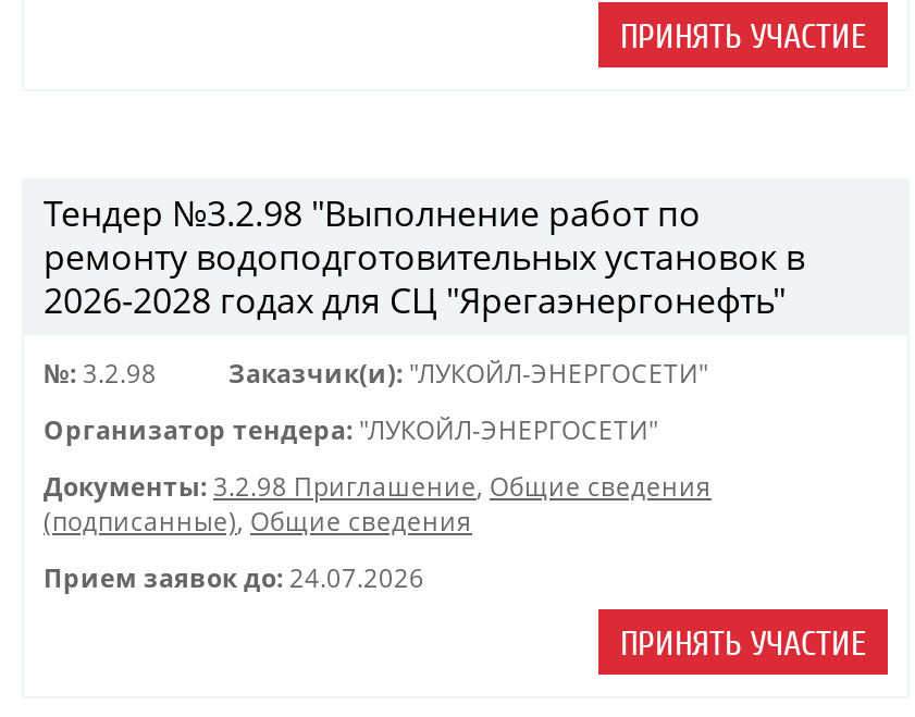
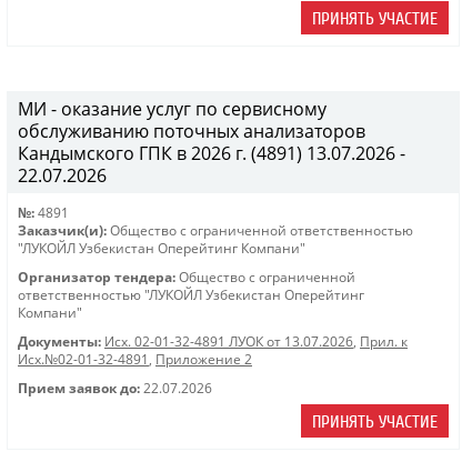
[44,189,805,324] Тендер №3.2.98 "Выполнение работ по | ремонту водоподготовительных установок в | 2026-2028 годах для СЦ "Ярегаэнергонефть" -> [18,97,405,188] МИ - оказание услуг по сервисному | обслуживанию поточных анализаторов | Кандымского ГПК в 2026 г. (4891) 13.07.2026 - | 22.07.2026
[44,357,709,390] №: 3.2.98 | Заказчик(и): "ЛУКОЙЛ-ЭНЕРГОСЕТИ" -> [18,204,413,257] №: 4891 | Заказчик(и): Общество с ограниченной ответственностью | "ЛУКОЙЛ Узбекистан Оперейтинг Компани"
[44,413,659,446] Организатор тендера: "ЛУКОЙЛ-ЭНЕРГОСЕТИ" -> [18,269,364,321] Организатор тендера: Общество с ограниченной | ответственностью "ЛУКОЙЛ Узбекистан Оперейтинг | Компани"
[44,470,712,537] Документы: 3.2.98 Приглашение, Общие сведения | (подписанные), Общие сведения -> [18,333,408,368] Документы: Исх. 02-01-32-4891 ЛУОК от 13.07.2026, Прил. к | Исх.№02-01-32-4891, Приложение 2
[44,561,424,594] Прием заявок до: 24.07.2026 -> [18,380,212,396] Прием заявок до: 22.07.2026

